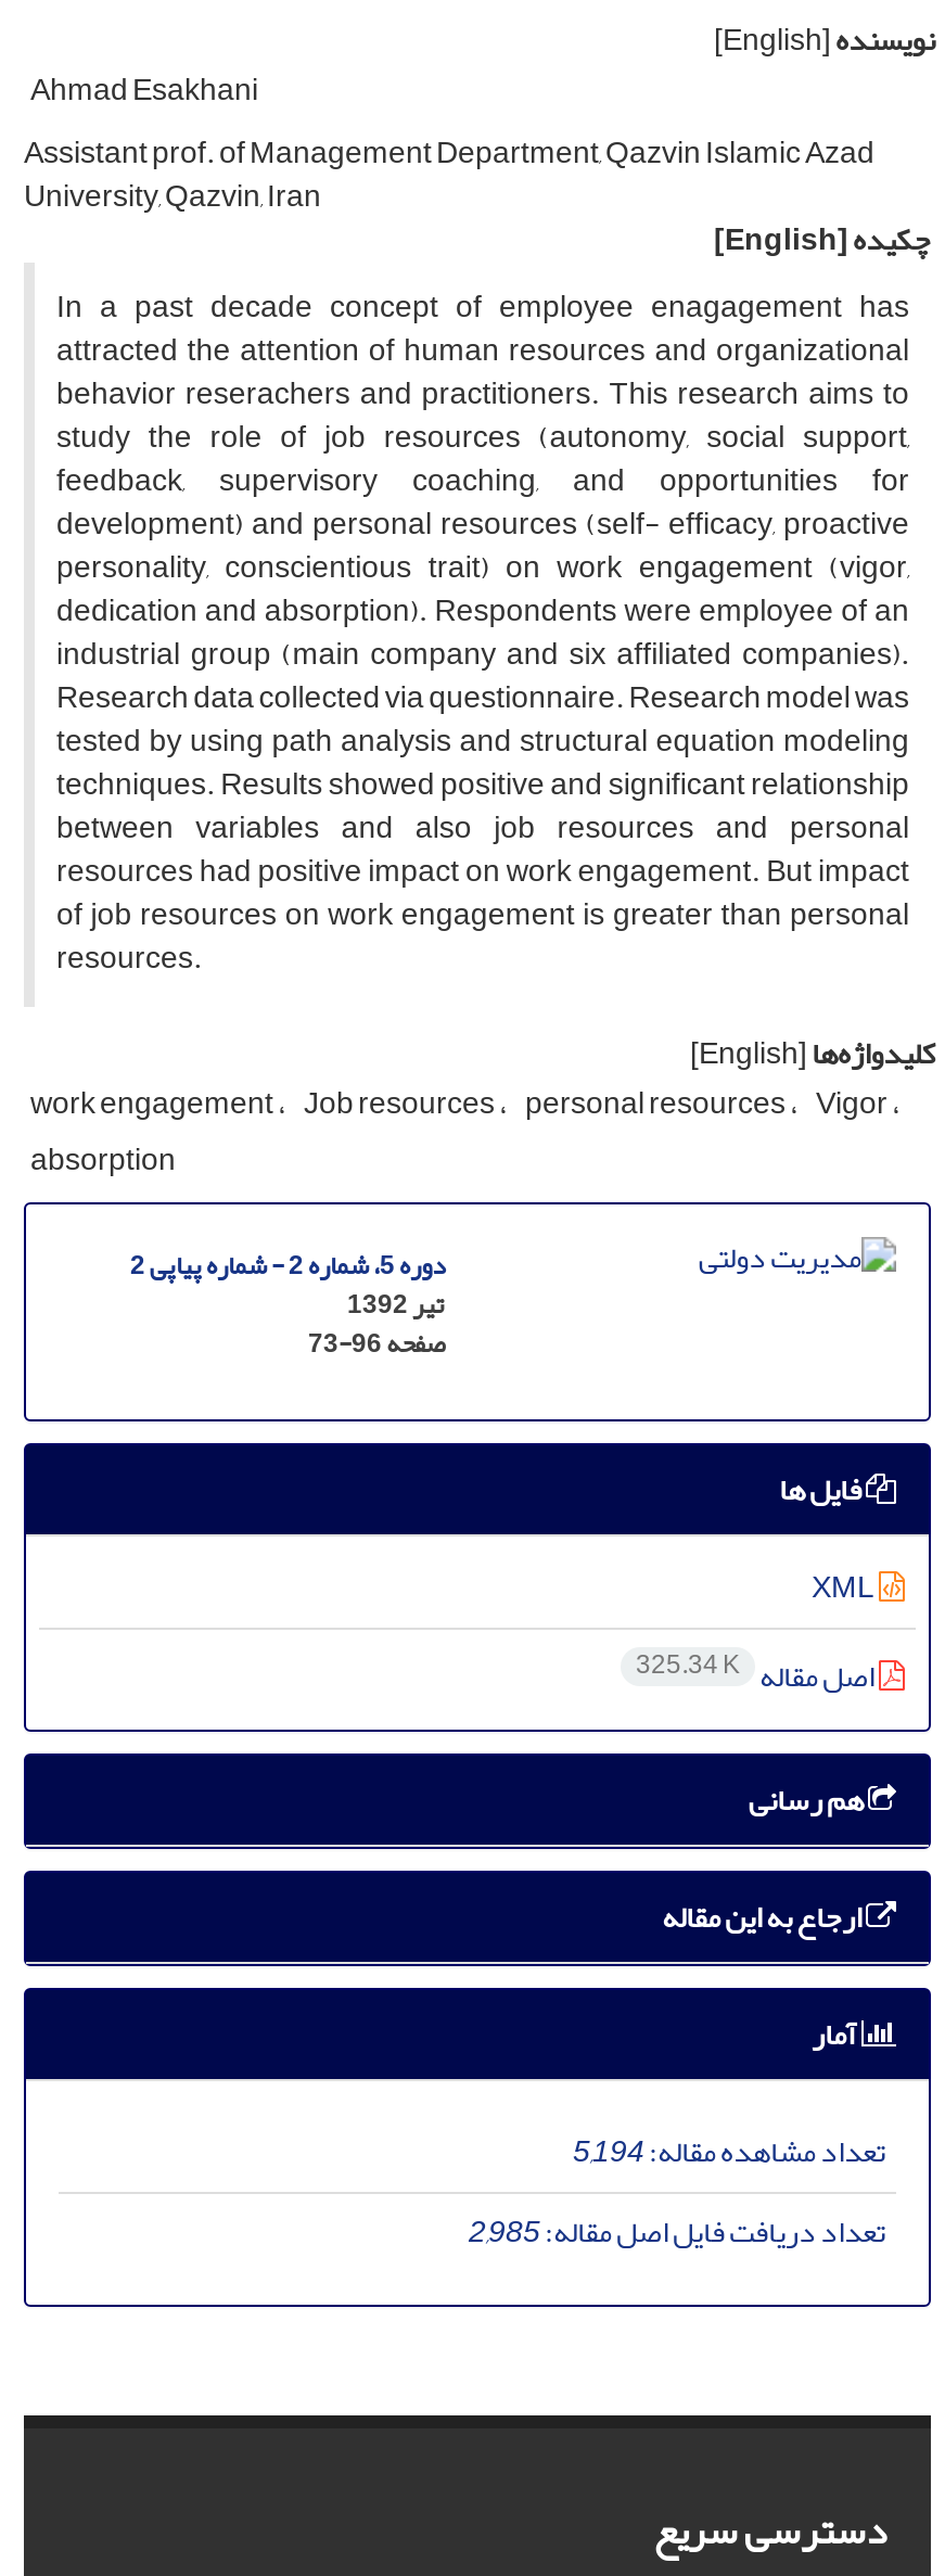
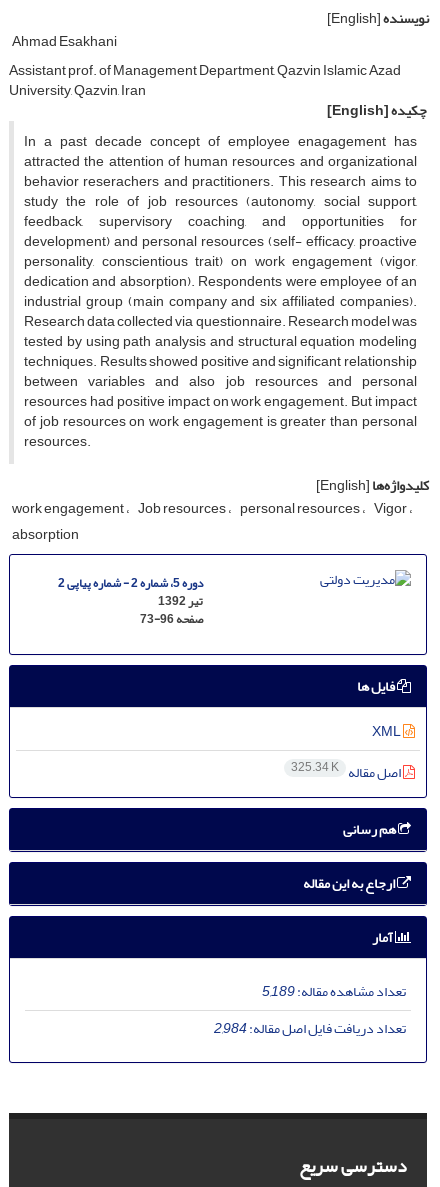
[573,2122,885,2180] تعداد مشاهده مقاله:5,194 -> [262,978,406,1005] تعداد مشاهده مقاله:5,189
[469,2202,885,2260] تعداد دریافت فایل اصل مقاله:2,985 -> [214,1015,406,1042] تعداد دریافت فایل اصل مقاله:2,984

